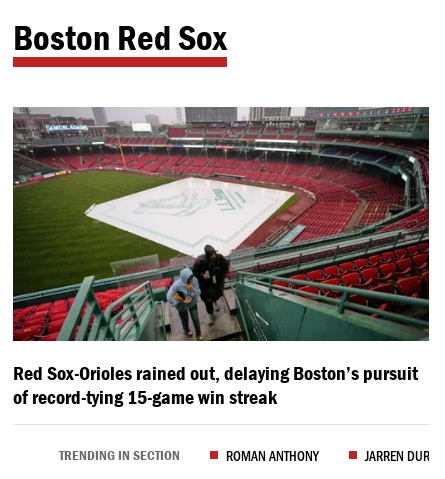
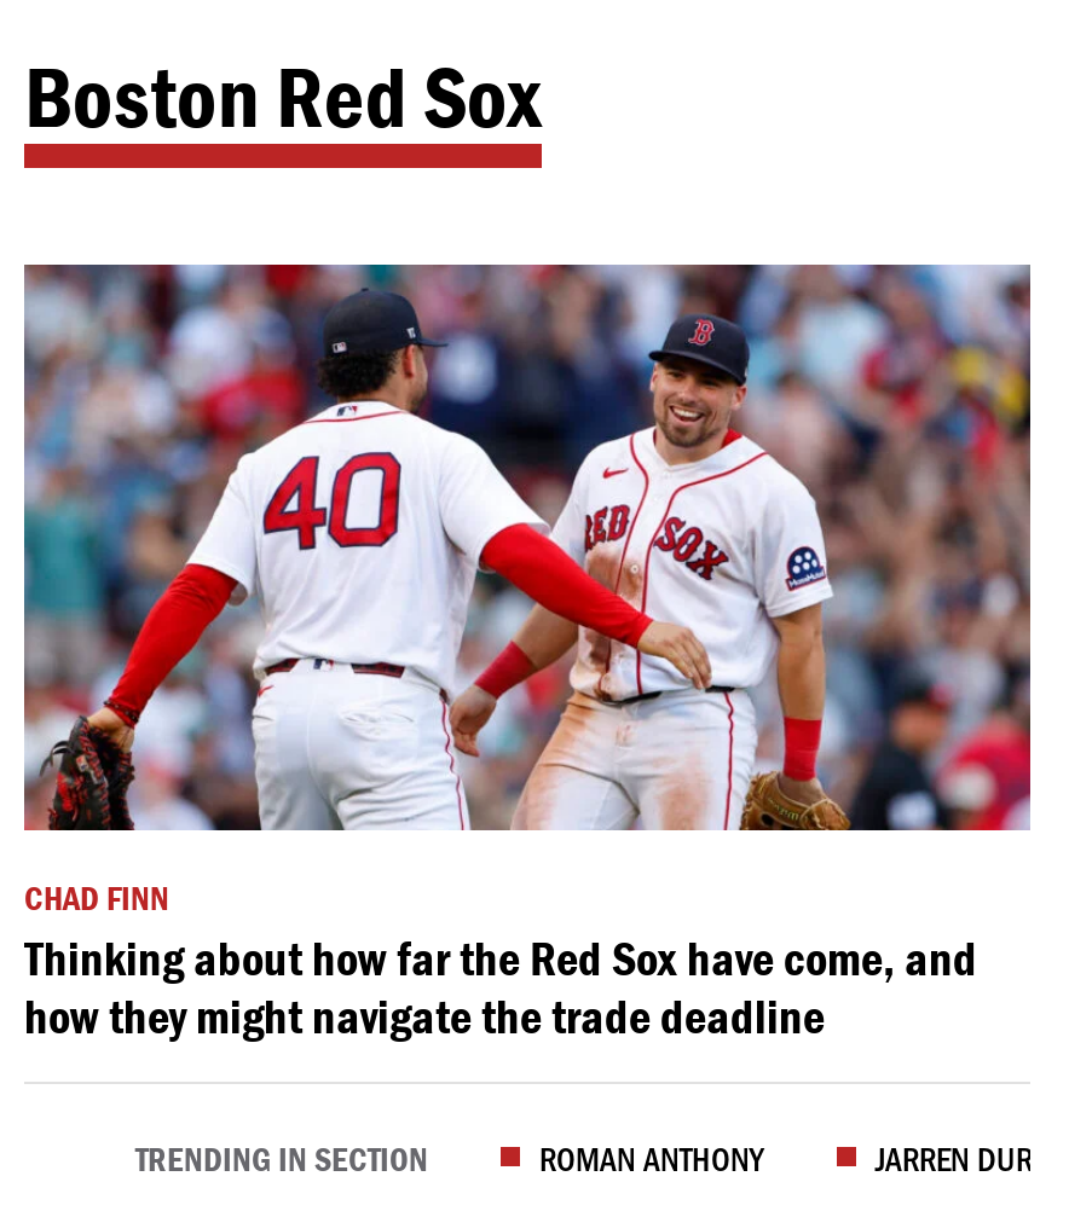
[12,106,430,409] [image] | Red Sox-Orioles rained out, delaying Boston’s pursuit | of record-tying 15-game win streak -> [22,262,1033,1046] [image] | CHAD FINN | Thinking about how far the Red Sox have come, and | how they might navigate the trade deadline

